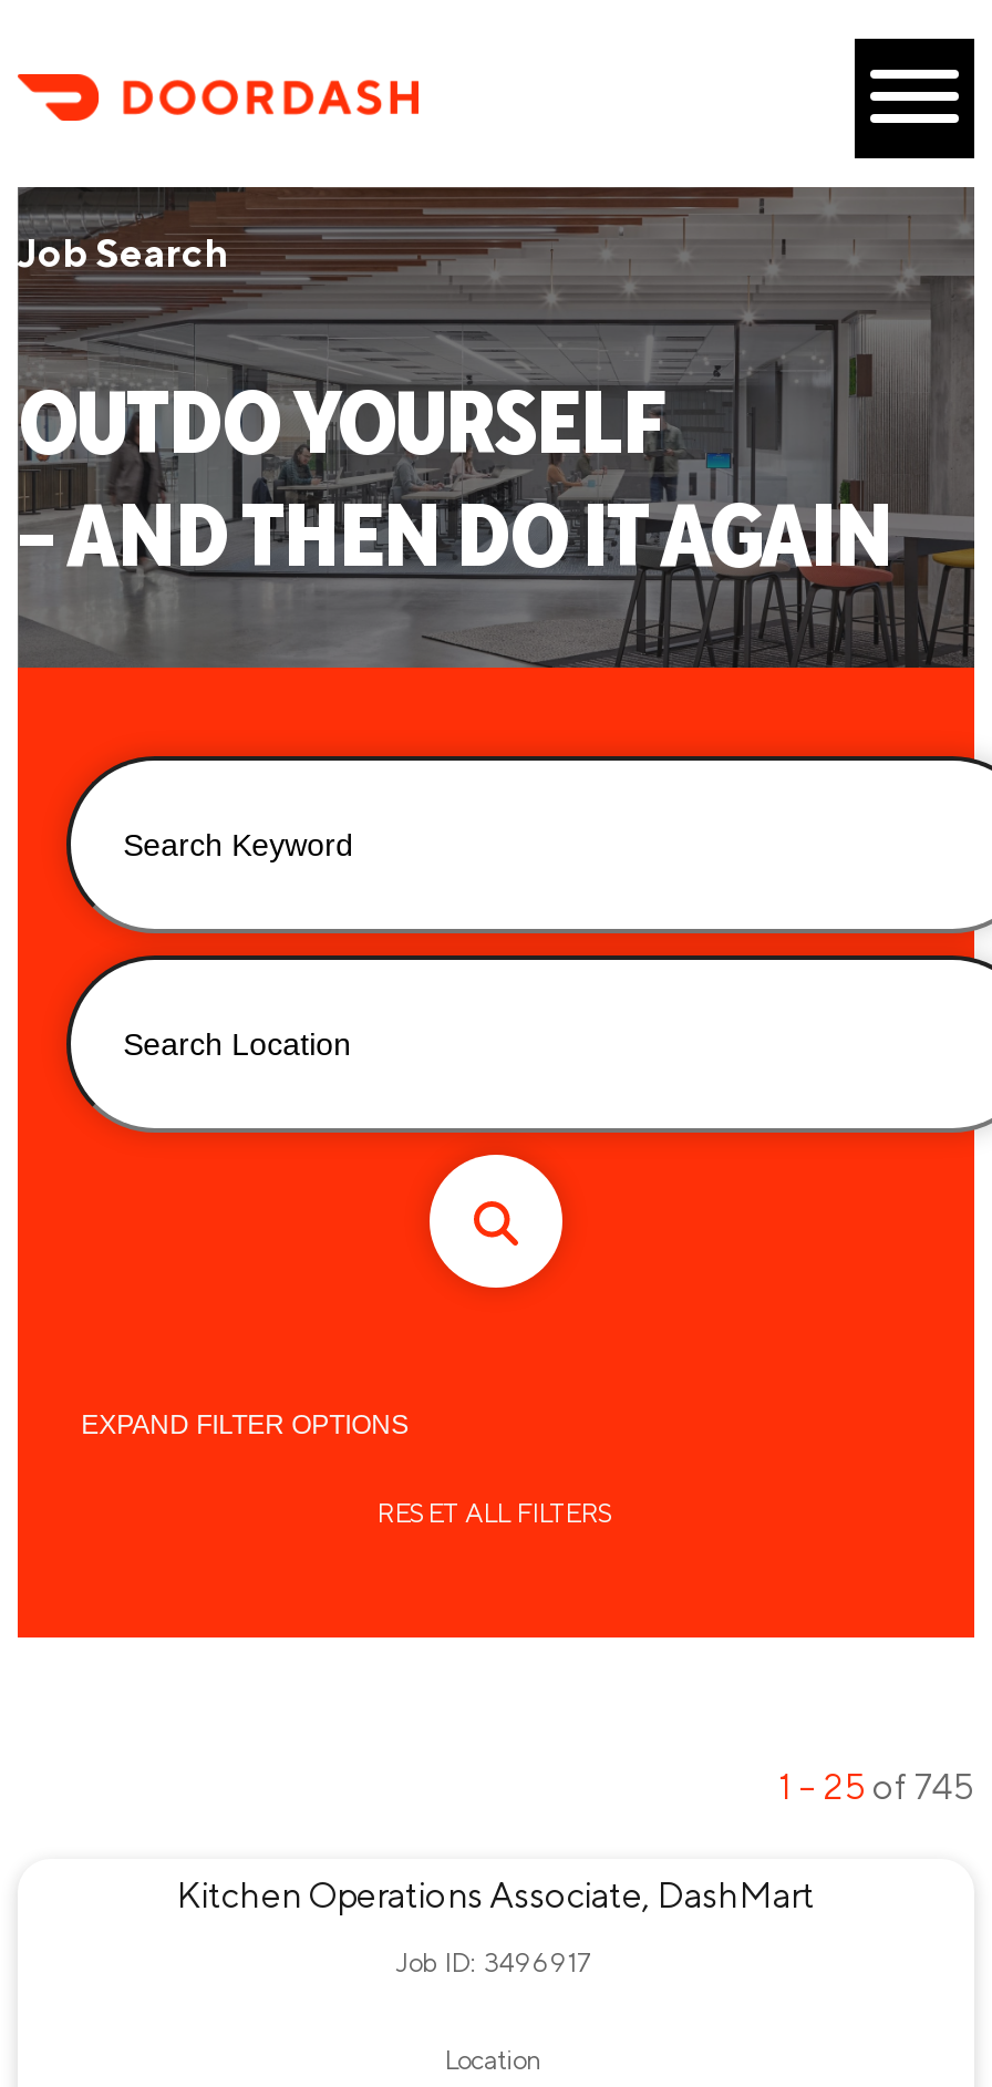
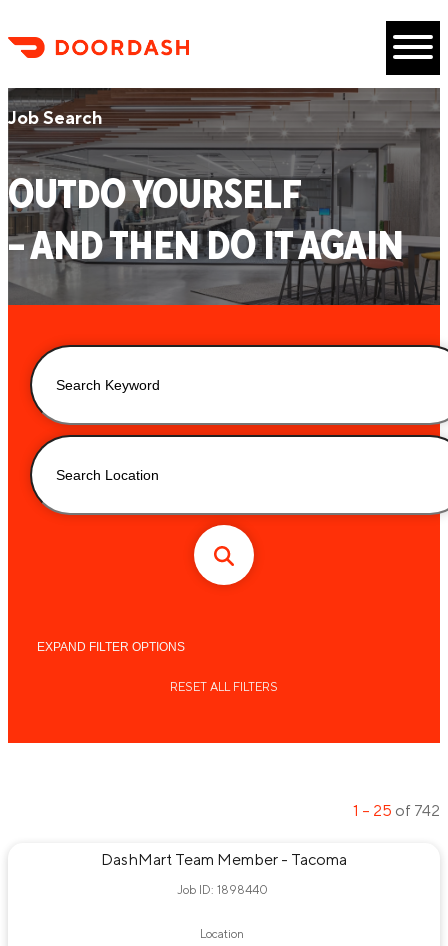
[779,1767,974,1809] 1 – 25 of 745 -> [353,801,440,820] 1 – 25 of 742
[177,1875,815,1917] Kitchen Operations Associate, DashMart -> [101,850,347,869] DashMart Team Member - Tacoma
[395,1948,590,1979] Job ID: 3496917 -> [177,883,268,897] Job ID: 1898440

